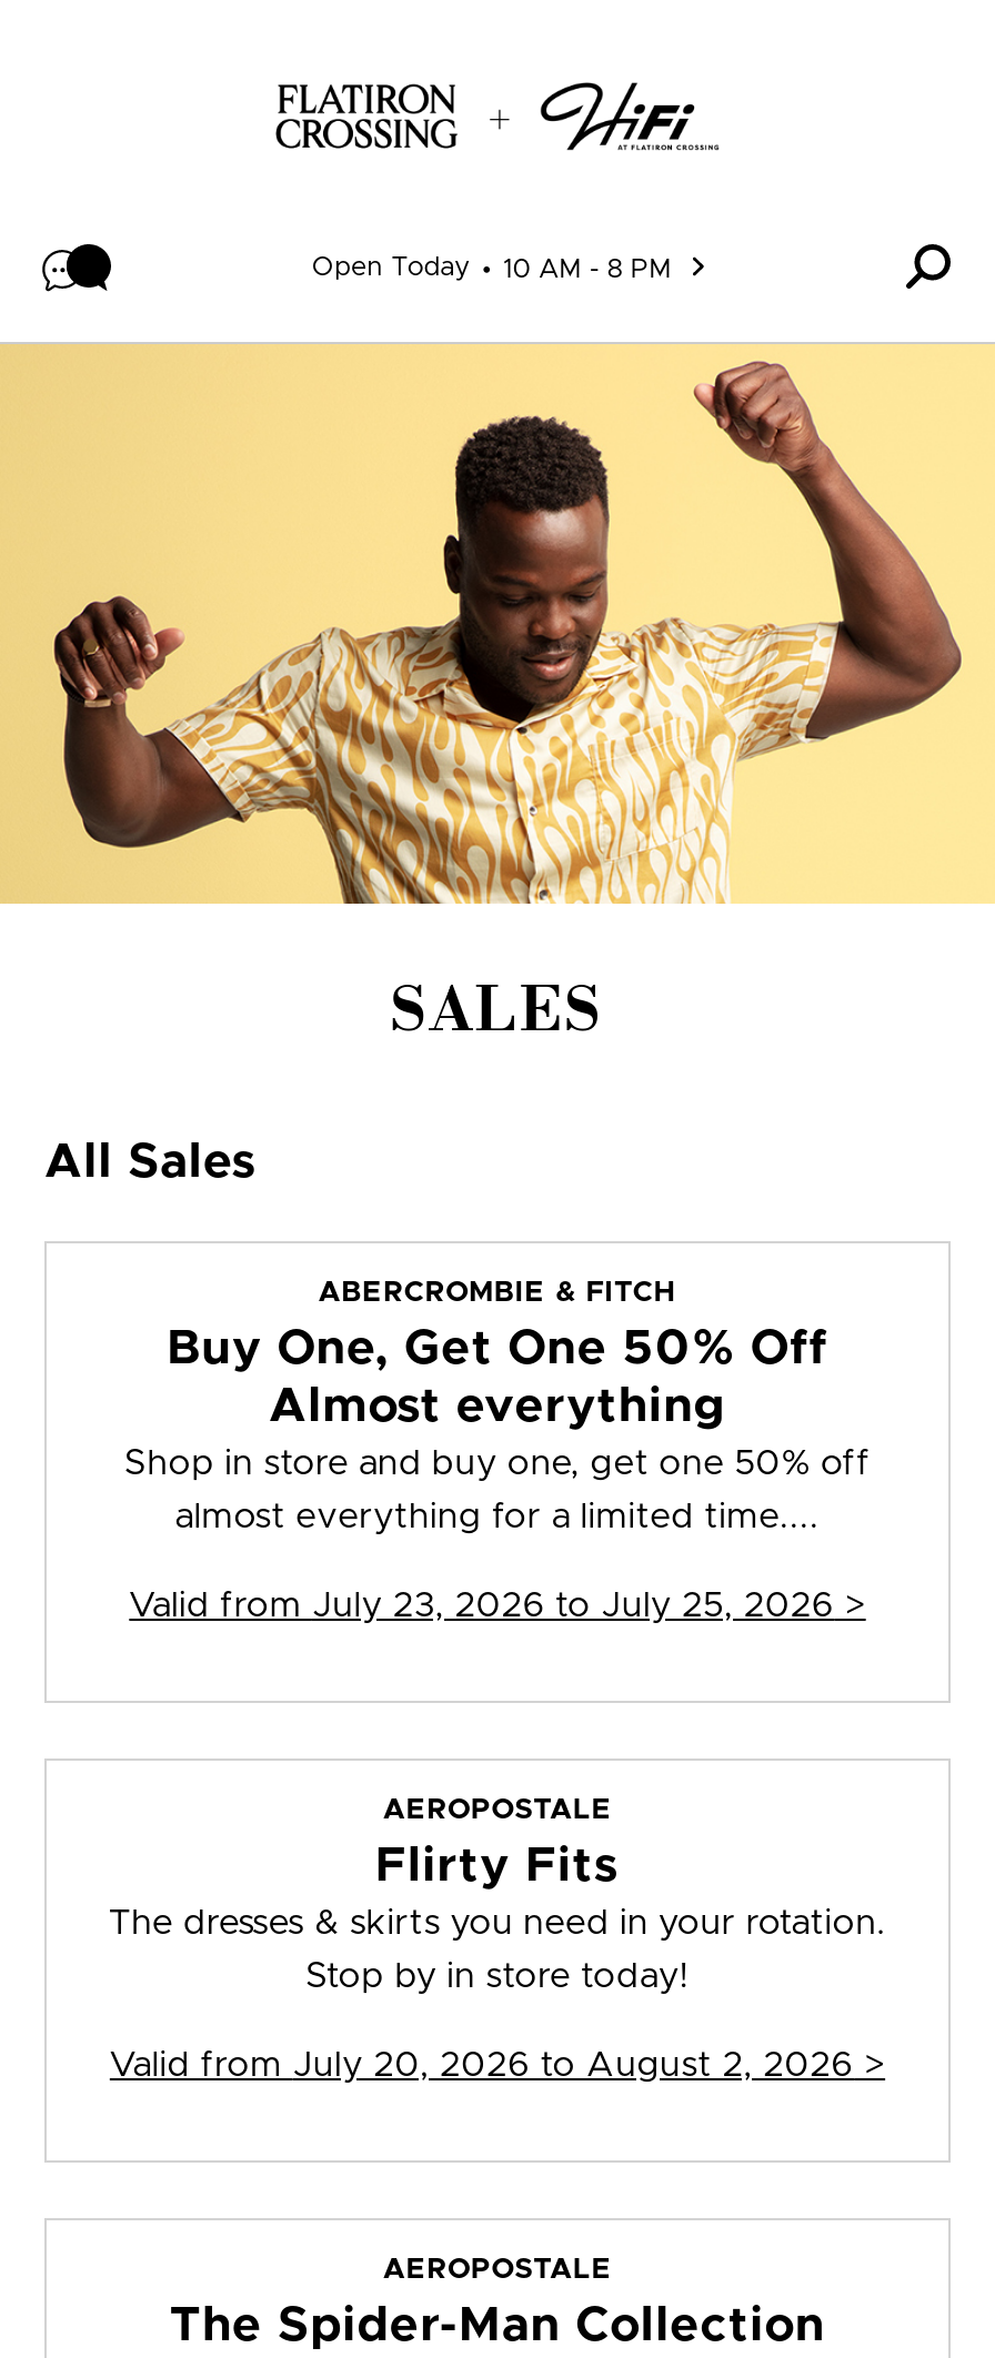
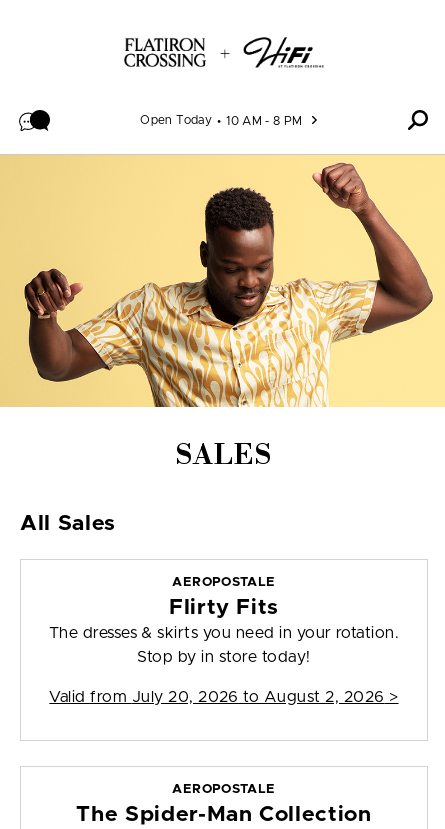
[124,1279,871,1624] ABERCROMBIE & FITCH | Buy One, Get One 50% Off | Almost everything | Shop in store and buy one, get one 50% off | almost everything for a limited time.... | Valid from July 23, 2026 to July 25, 2026 > -> none

